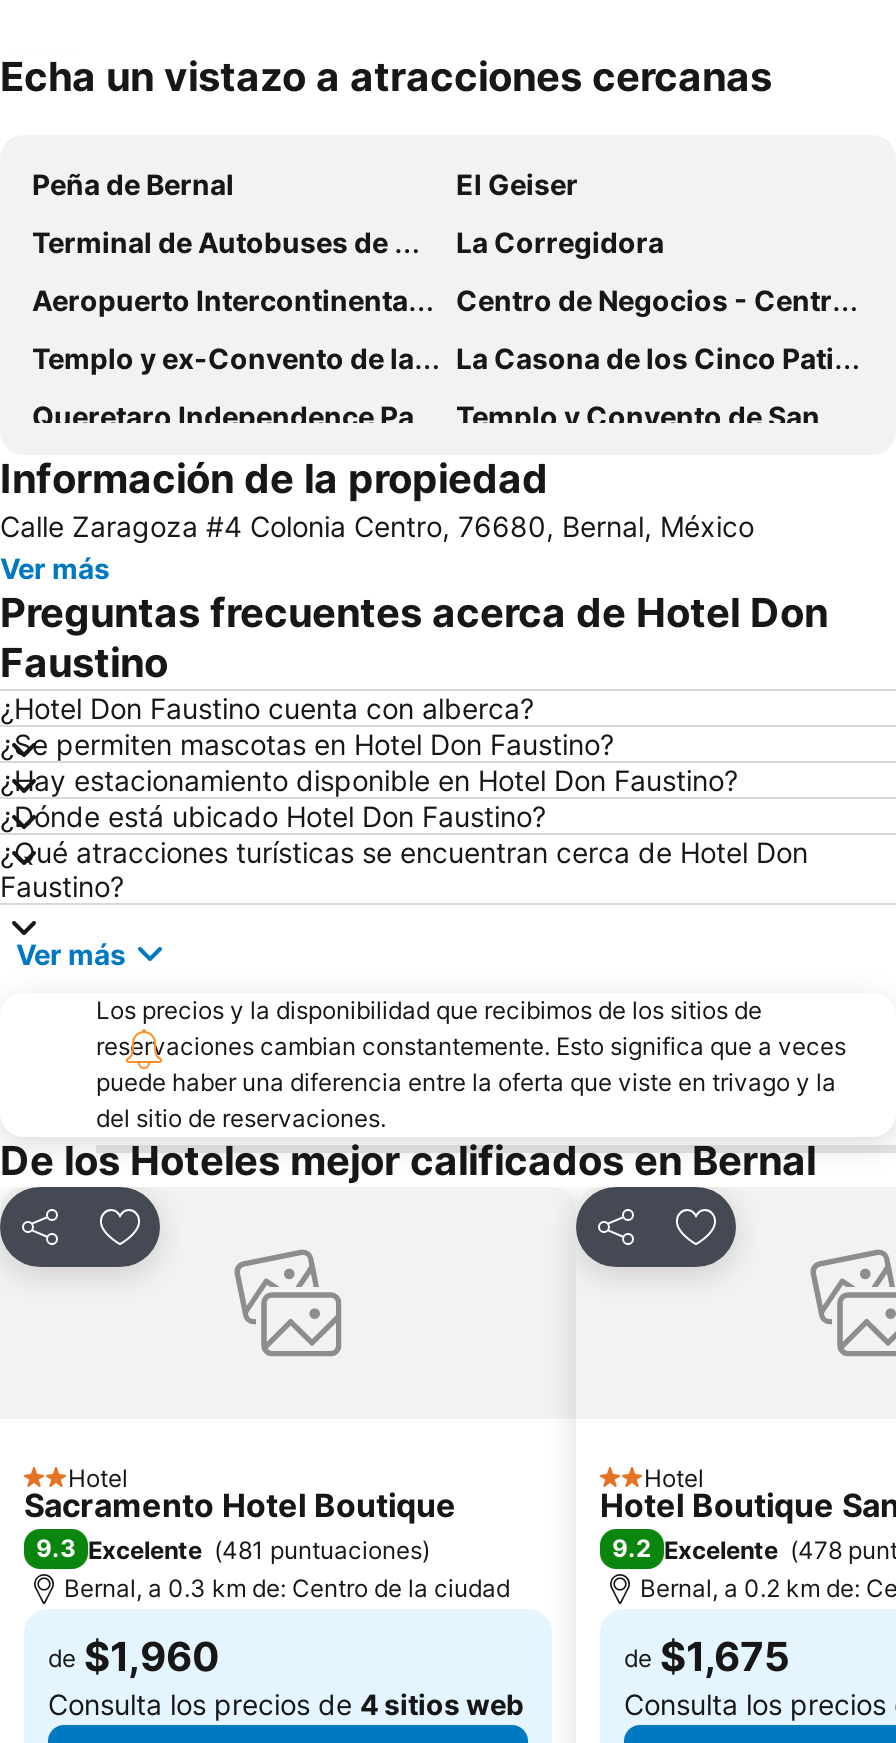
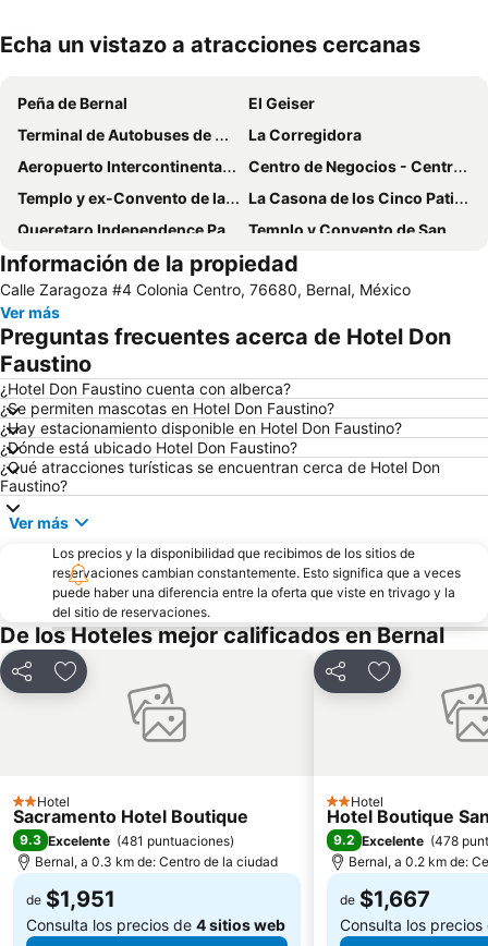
[48,1633,220,1681] de $1,960 -> [26,886,115,912] de $1,951
[624,1633,790,1681] de $1,675 -> [340,886,430,912] de $1,667

